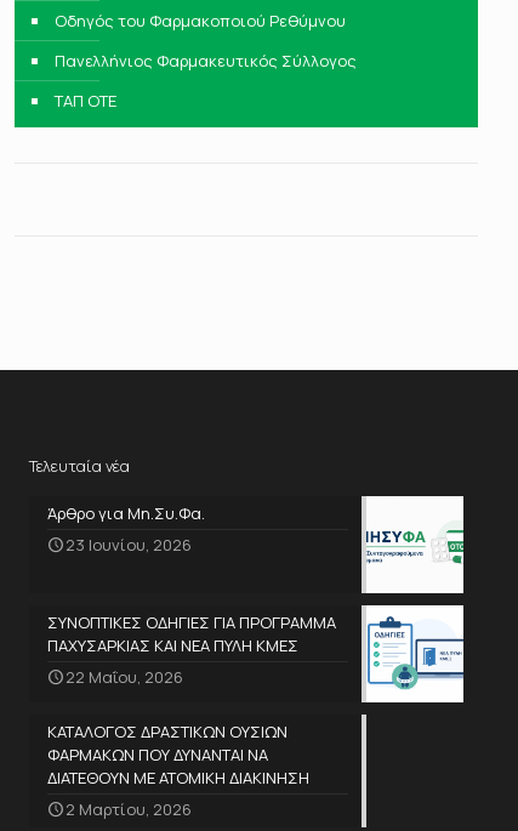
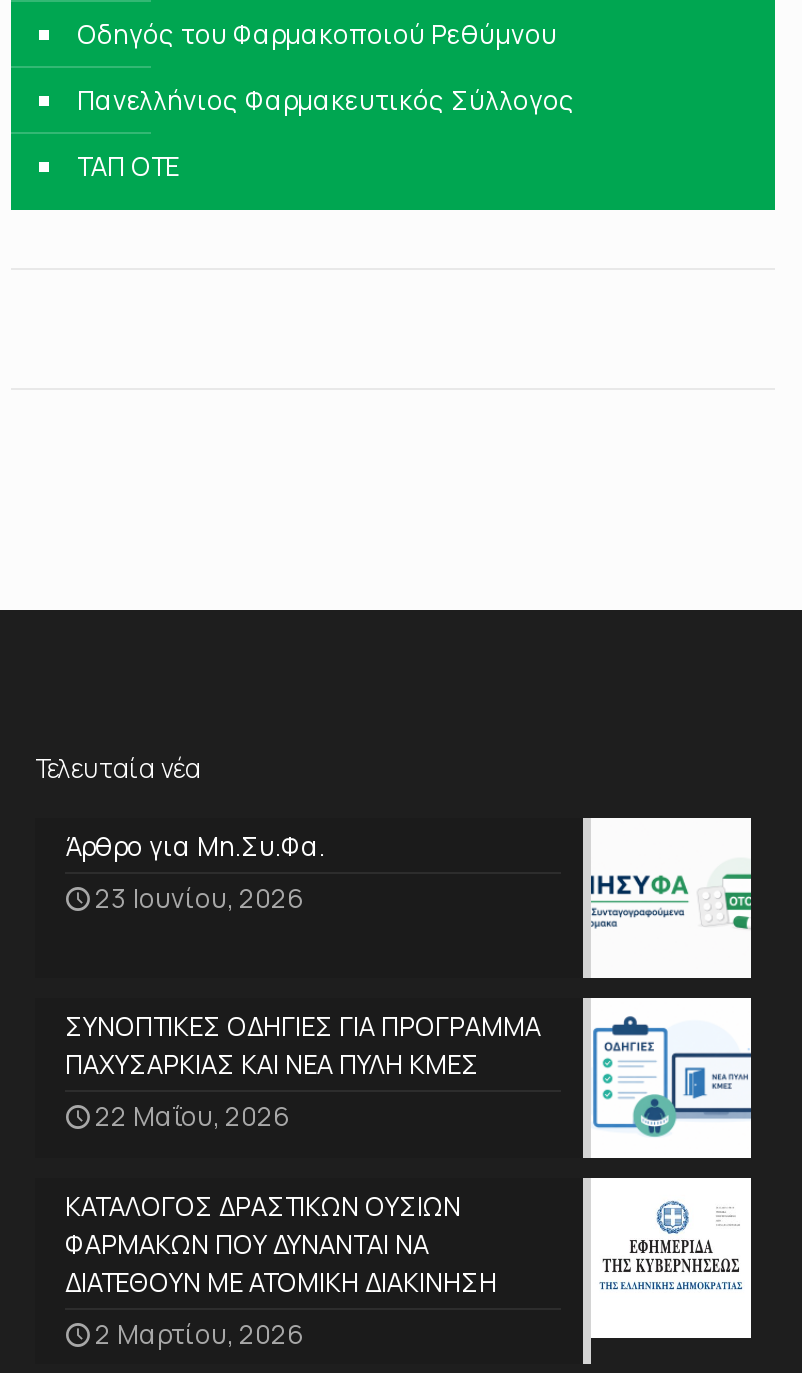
none -> [591,1176,753,1340] [image]

